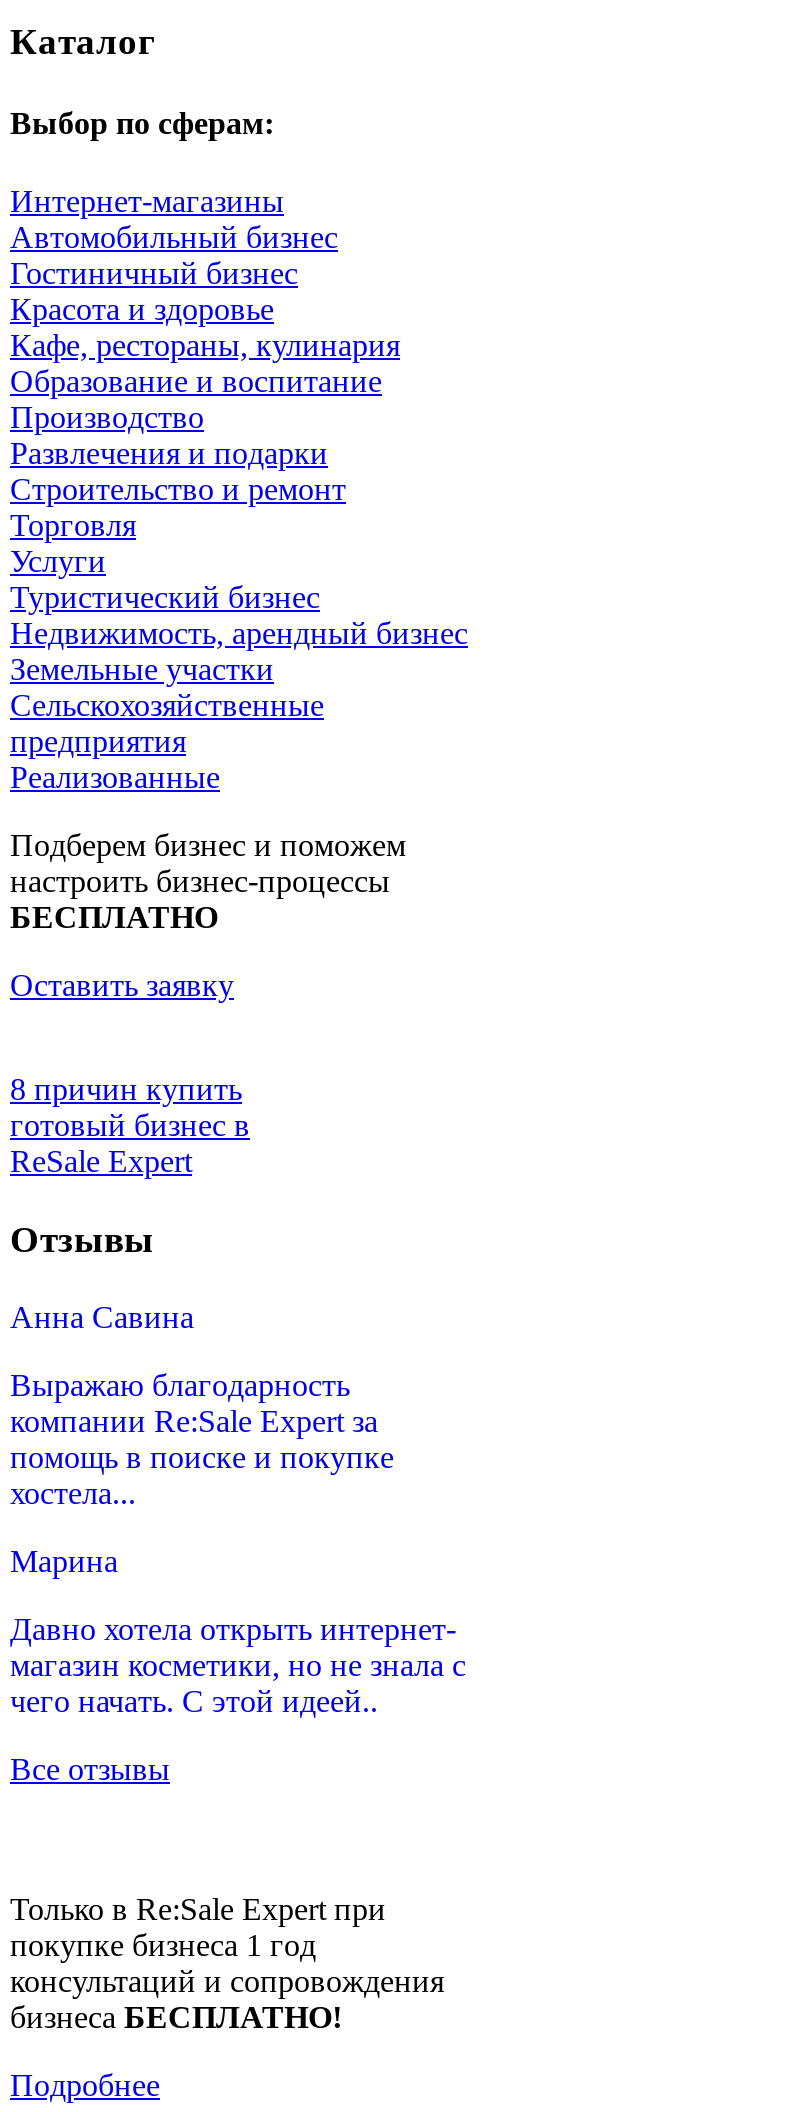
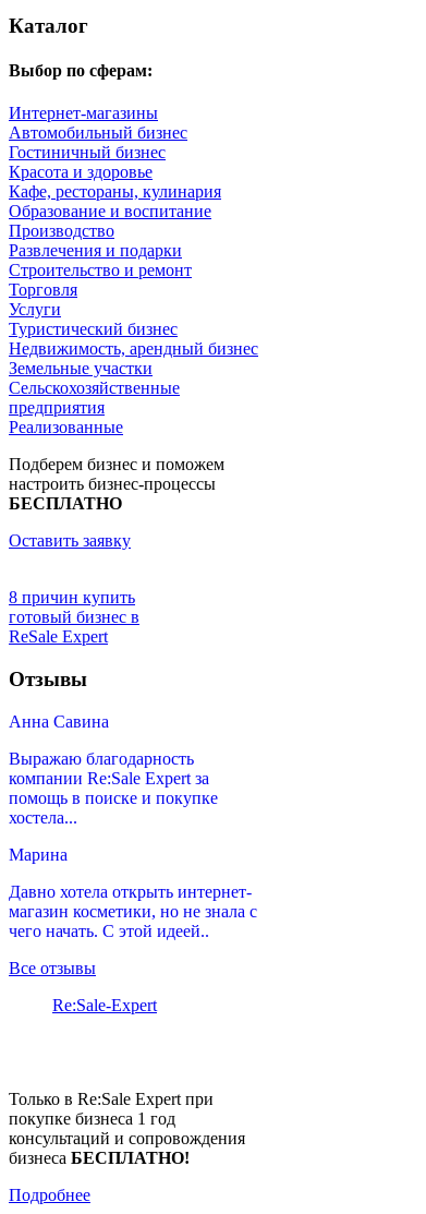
none -> [52,996,157,1014] Re:Sale-Expert

